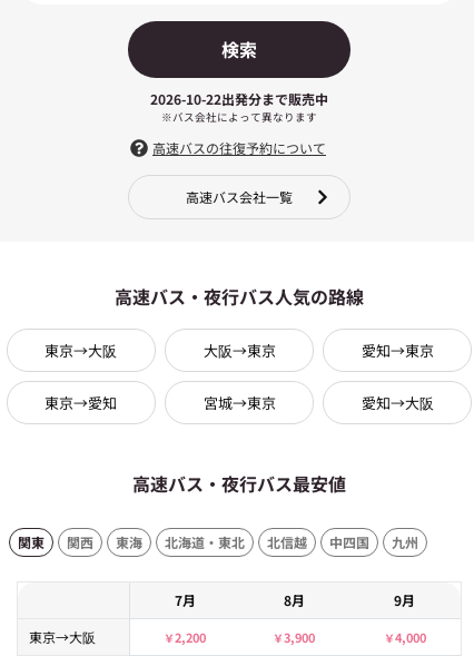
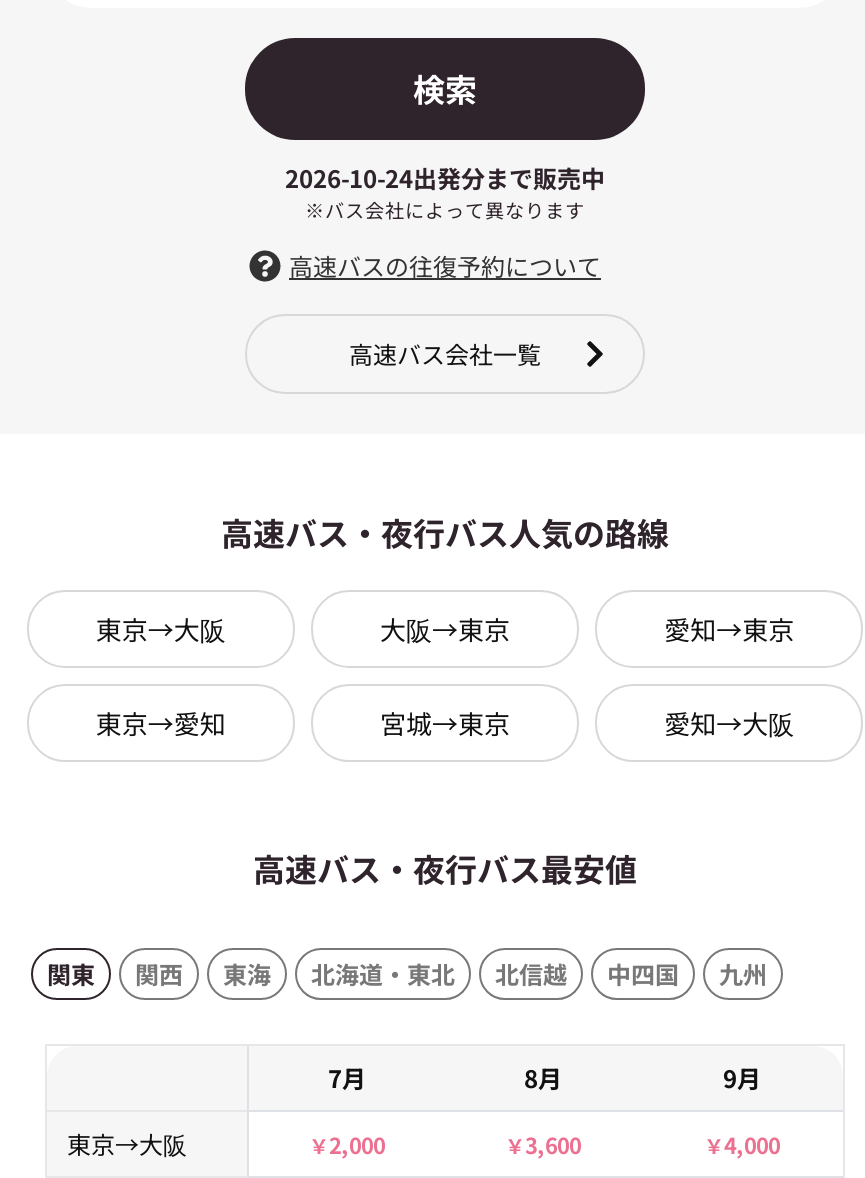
[150,89,328,108] 2026-10-22出発分まで販売中 -> [285,160,605,194] 2026-10-24出発分まで販売中
[175,628,206,646] 2,200 -> [329,1128,385,1160] 2,000
[284,628,315,646] 3,900 -> [525,1128,581,1160] 3,600

